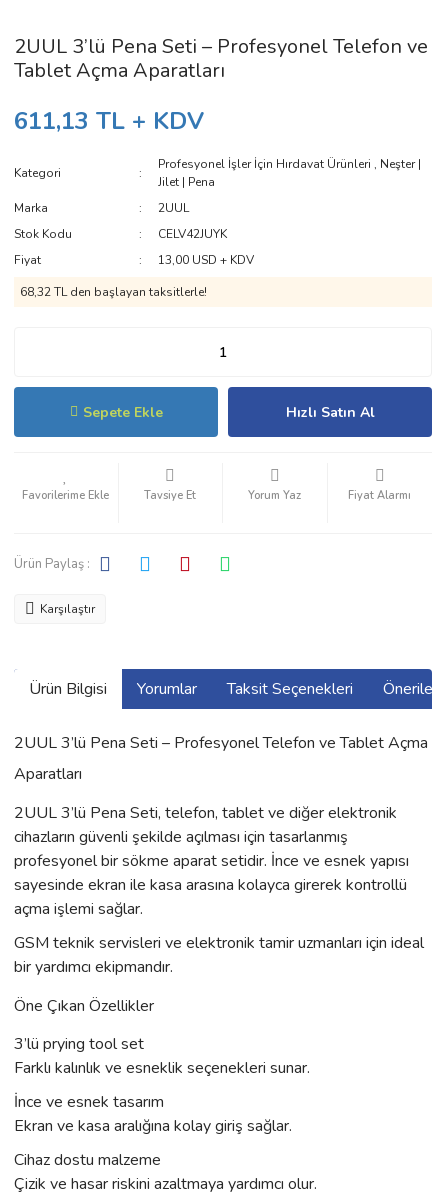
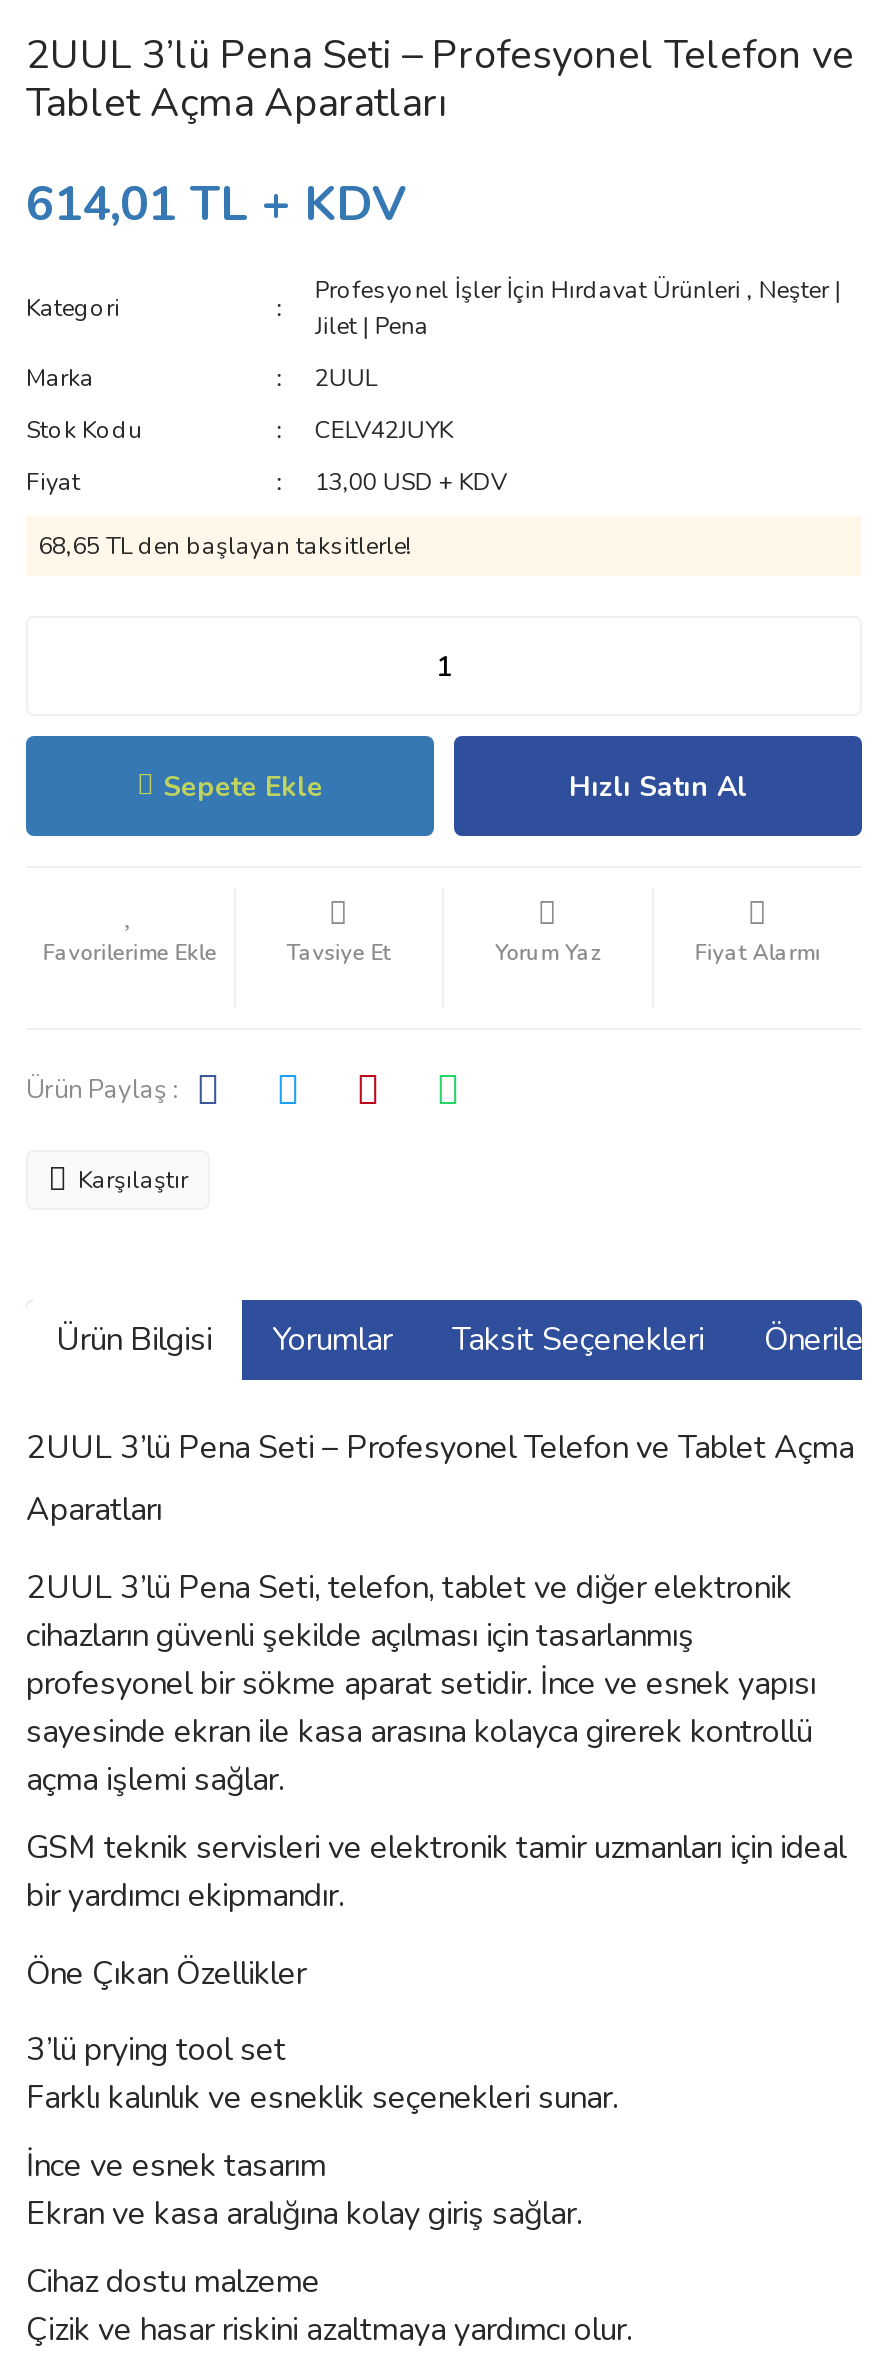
[14,105,204,137] 611,13 TL + KDV -> [26,172,406,236] 614,01 TL + KDV
[20,284,207,300] 68,32 TL den başlayan taksitlerle! -> [38,530,412,562] 68,65 TL den başlayan taksitlerle!

